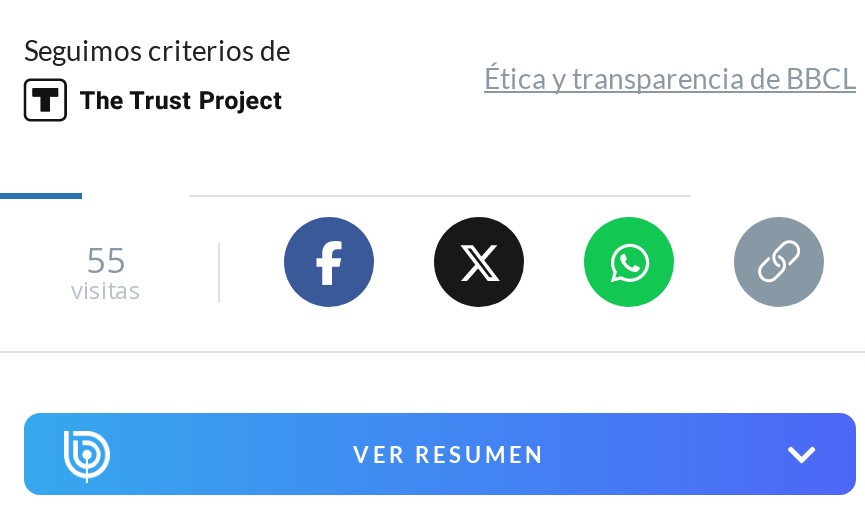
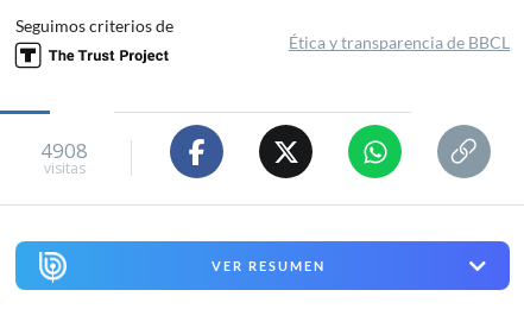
[86,237,126,283] 55 -> [40,137,88,164] 4908

